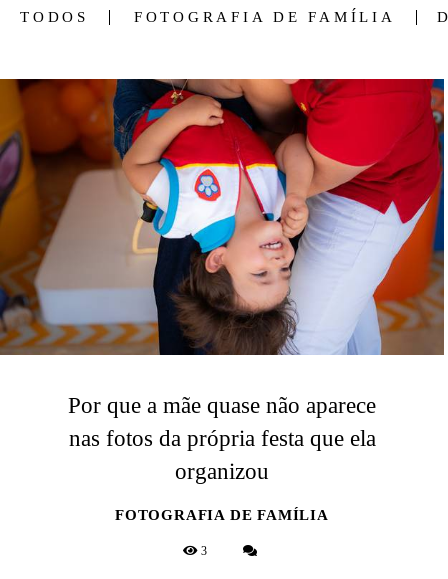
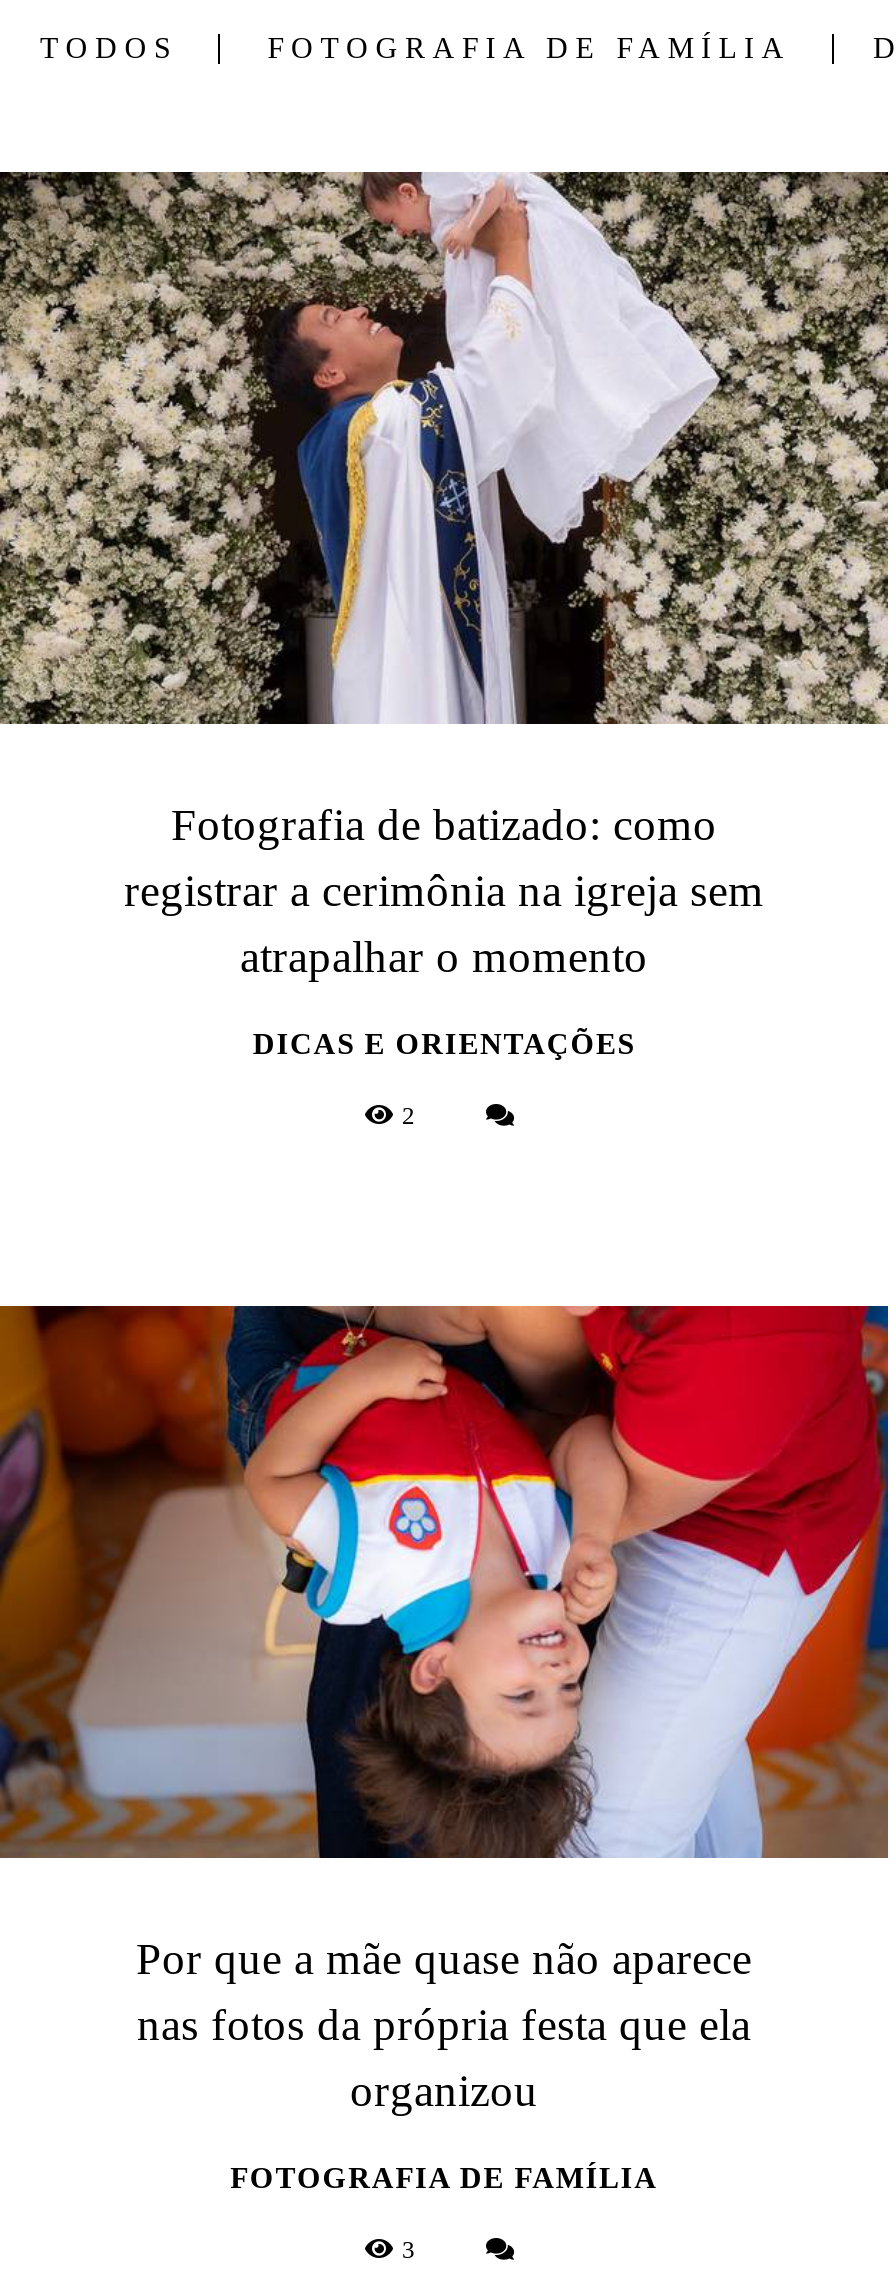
none -> [6,170,890,1130] [image] | Fotografia de batizado: como | registrar a cerimônia na igreja sem | atrapalhar o momento | DICAS E ORIENTAÇÕES | 2

